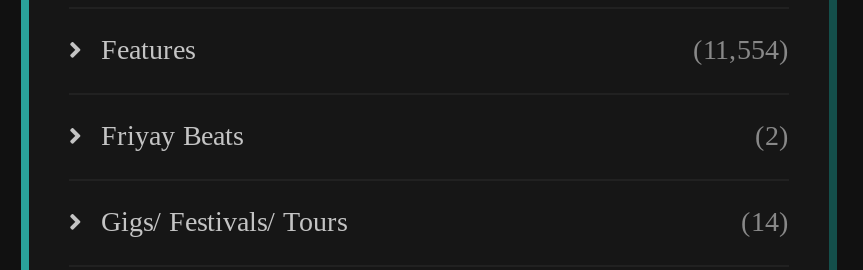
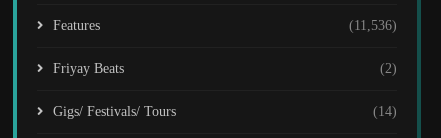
[693,34,789,64] (11,554) -> [349,17,397,32] (11,536)

